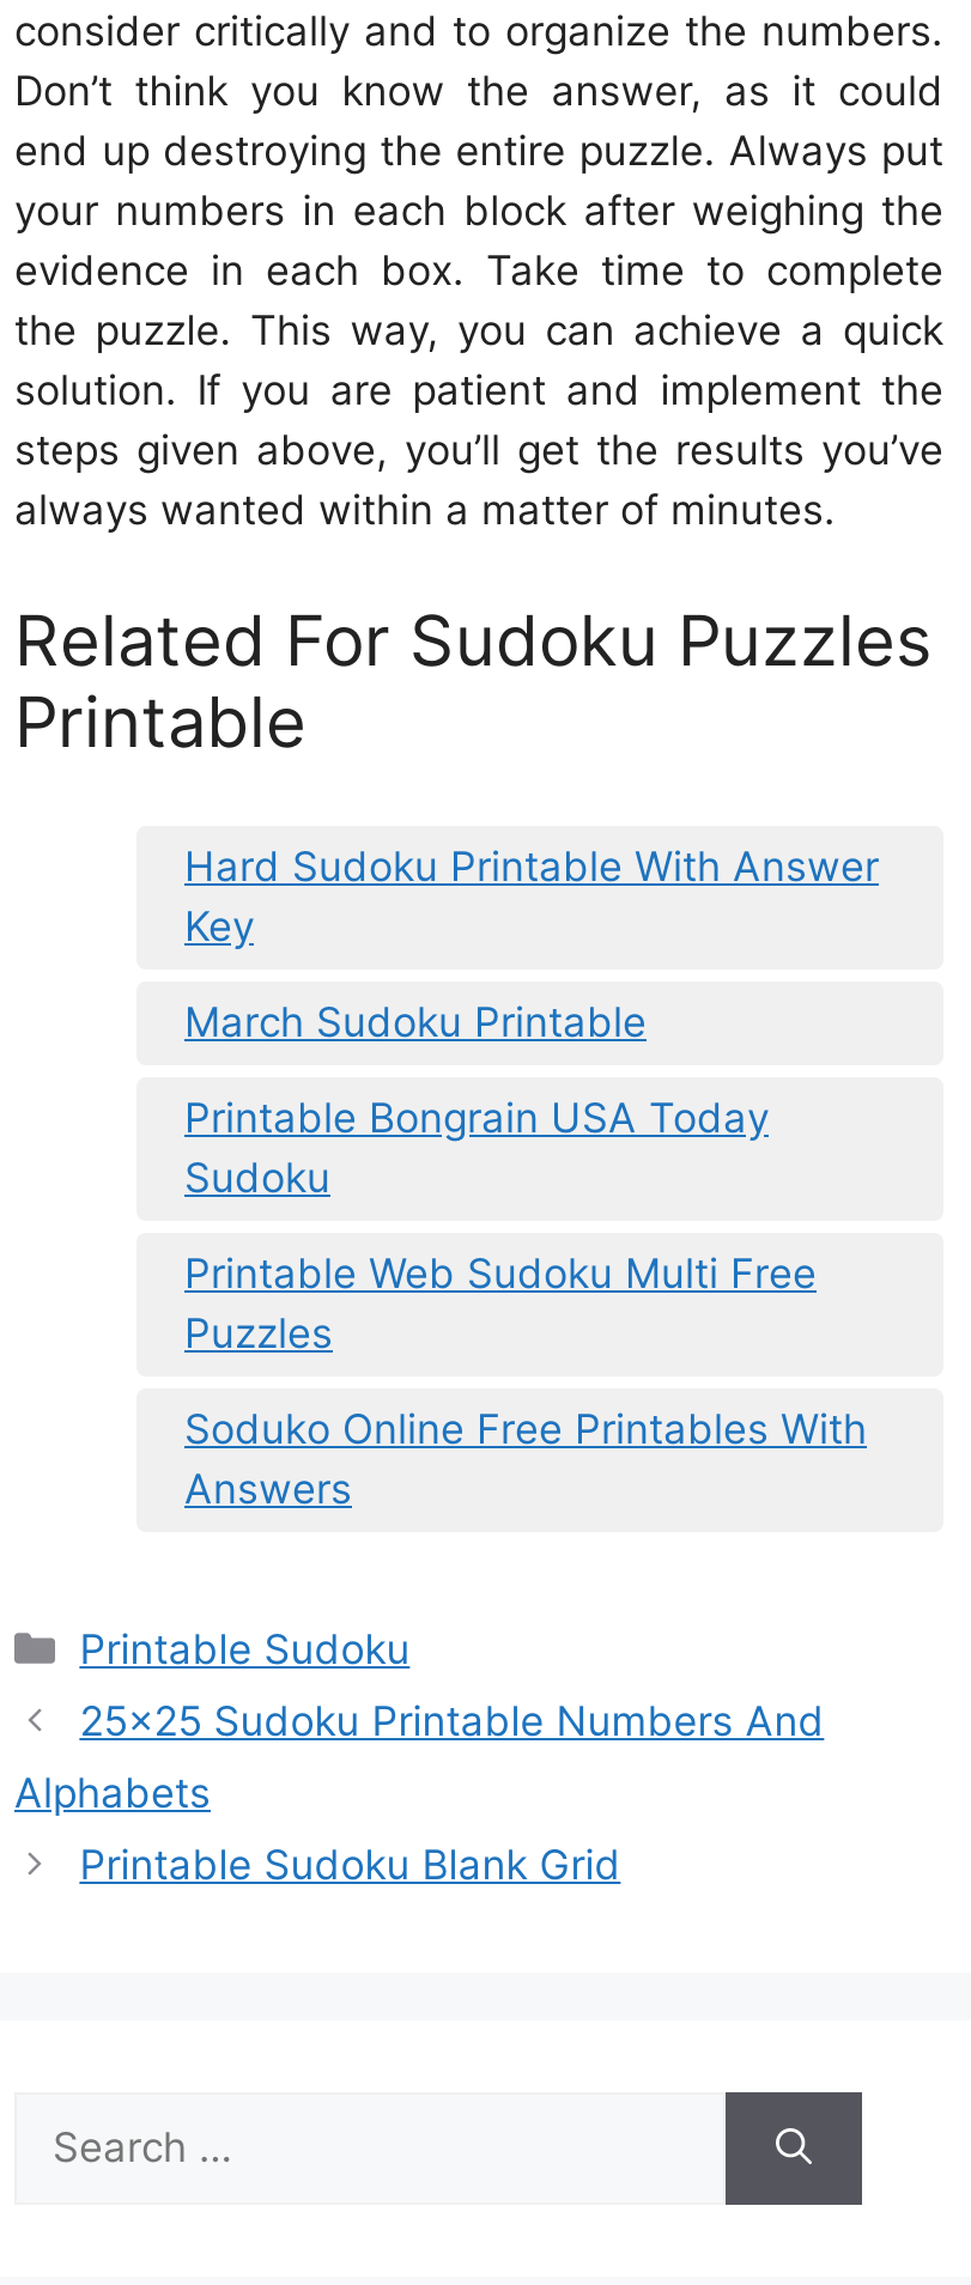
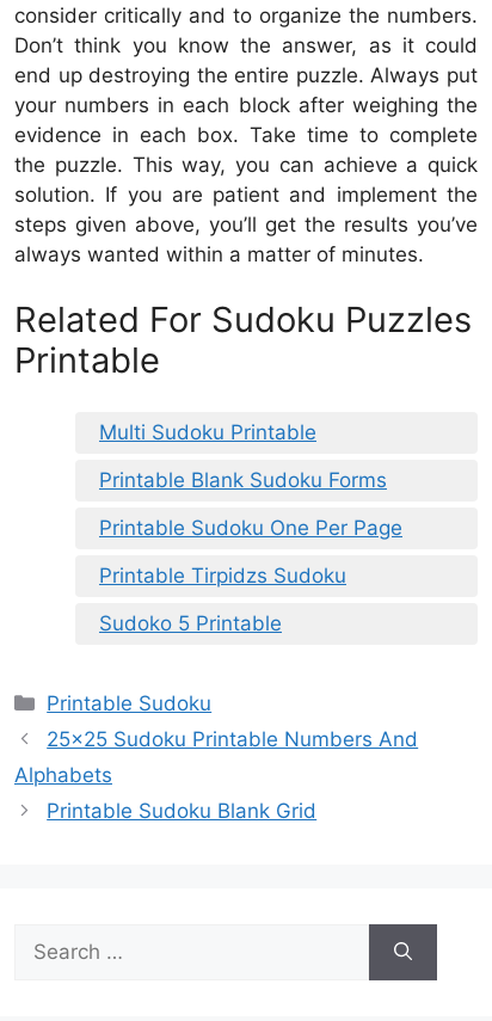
[184,841,879,949] Hard Sudoku Printable With Answer | Key -> [99,420,316,444] Multi Sudoku Printable
[184,997,647,1045] March Sudoku Printable -> [99,468,387,491] Printable Blank Sudoku Forms
[184,1093,769,1201] Printable Bongrain USA Today | Sudoku -> [99,515,402,539] Printable Sudoku One Per Page
[184,1248,817,1356] Printable Web Sudoku Multi Free | Puzzles -> [99,563,346,587] Printable Tirpidzs Sudoku
[184,1404,867,1512] Soduko Online Free Printables With | Answers -> [99,611,282,635] Sudoko 5 Printable

